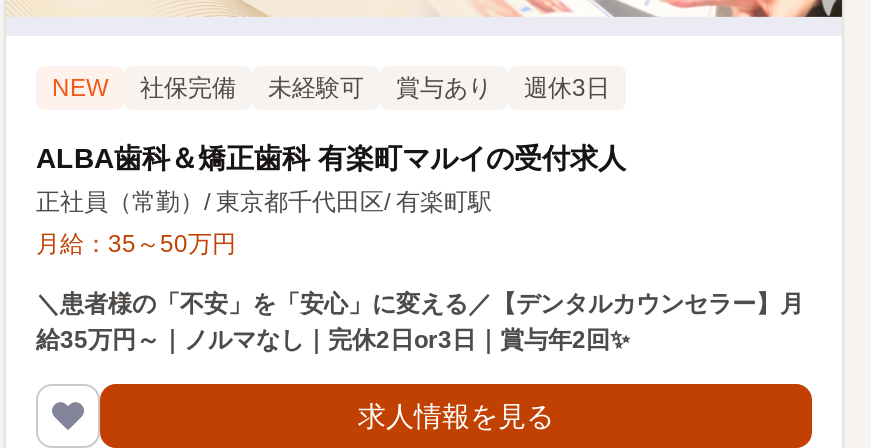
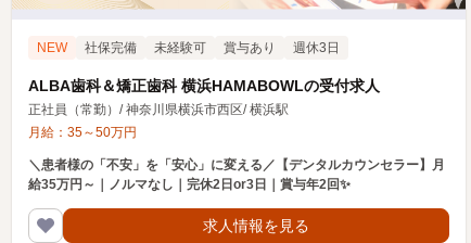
[36,142,626,216] ALBA歯科＆矯正歯科 有楽町マルイの受付求人 | 正社員（常勤）/東京都千代田区/有楽町駅 -> [28,77,380,117] ALBA歯科＆矯正歯科 横浜HAMABOWLの受付求人 | 正社員（常勤）/神奈川県横浜市西区/横浜駅

